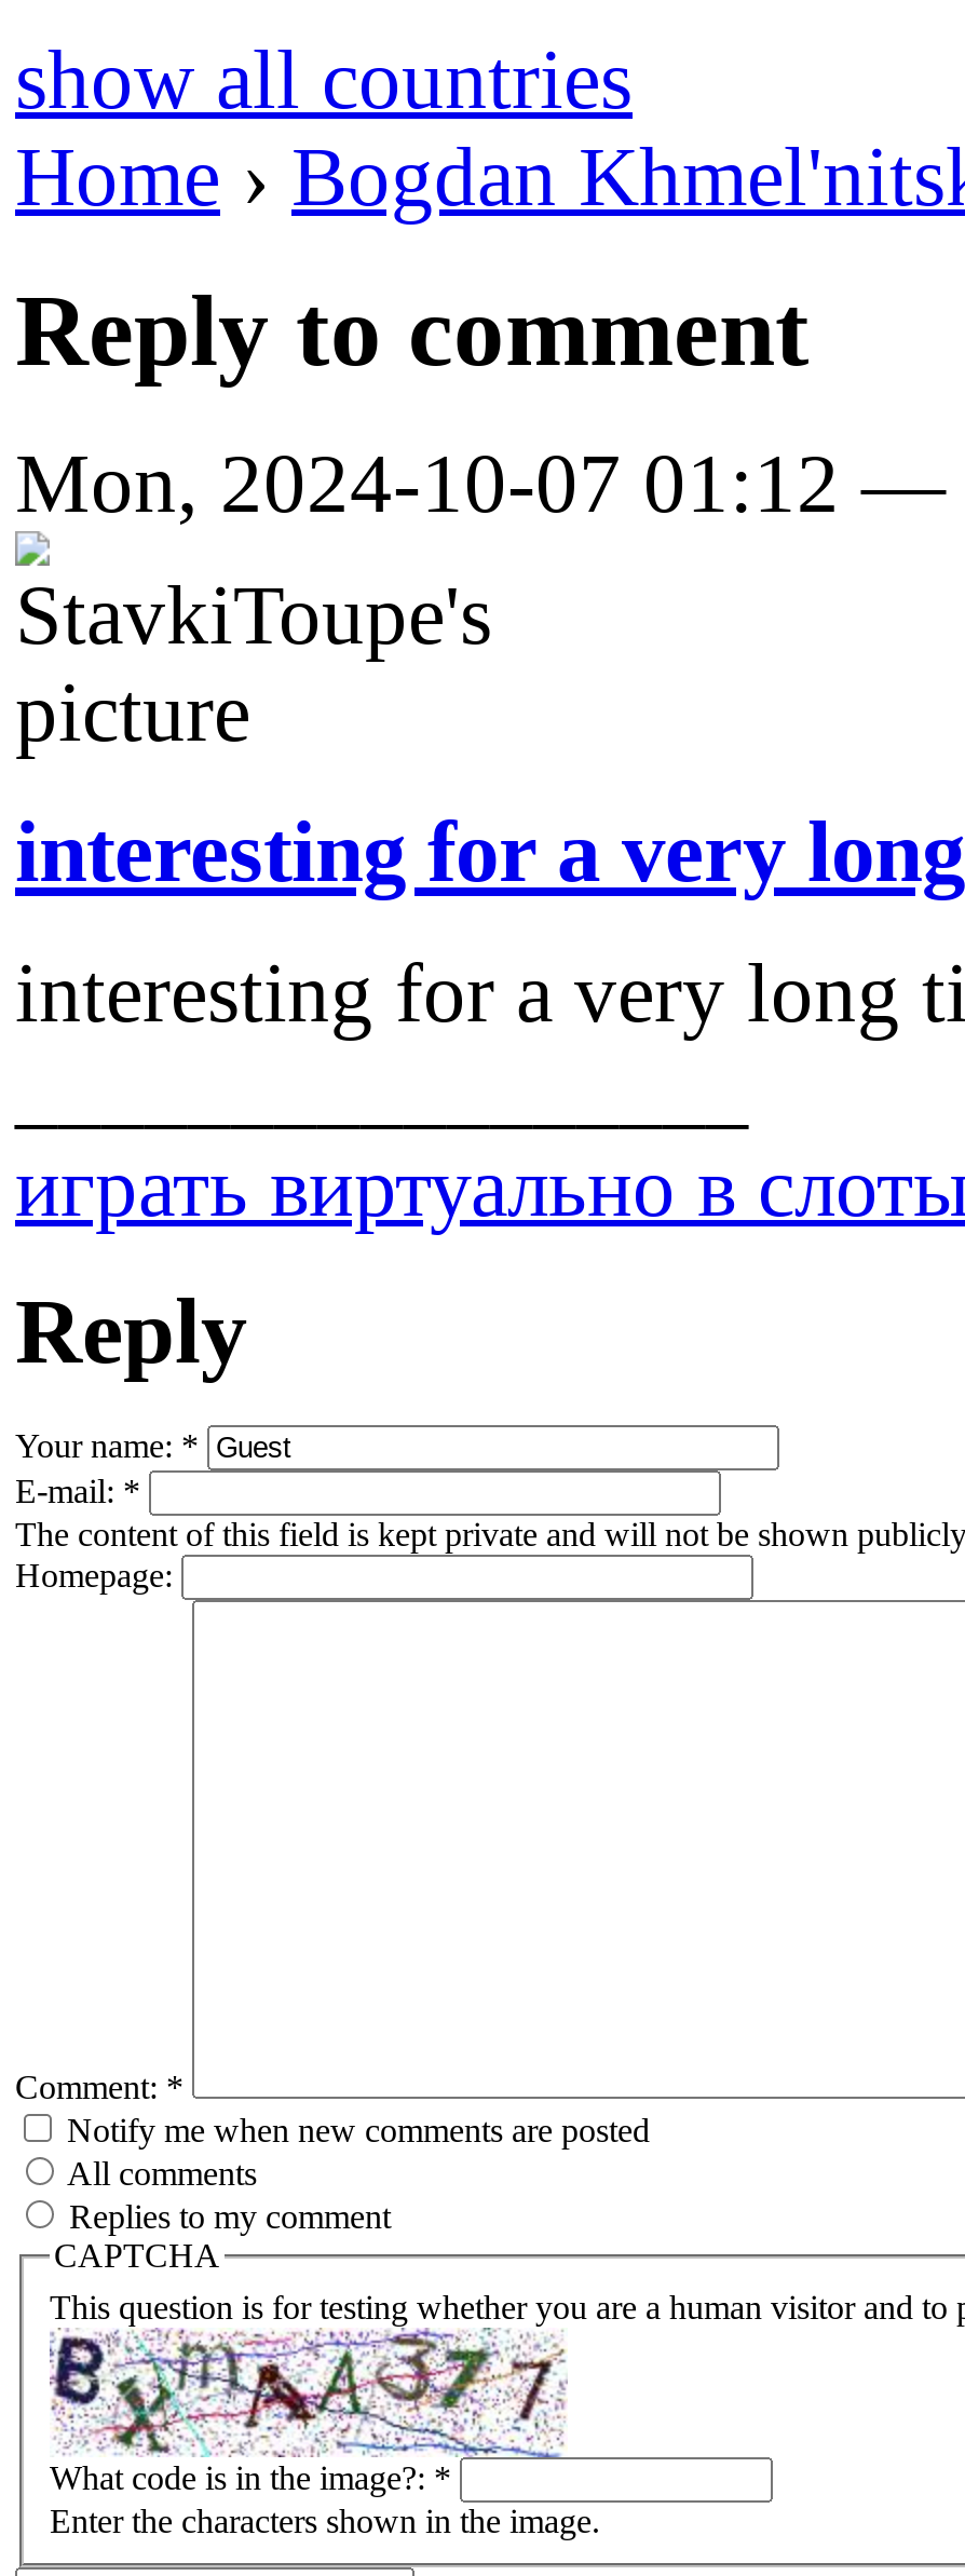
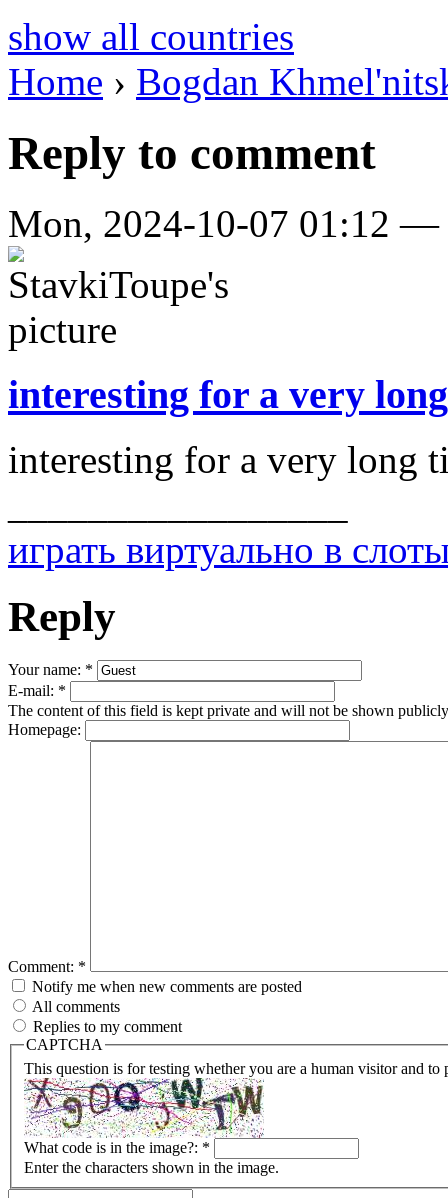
[50,2332,563,2459] [image] -> [25,1080,264,1138] [image]

